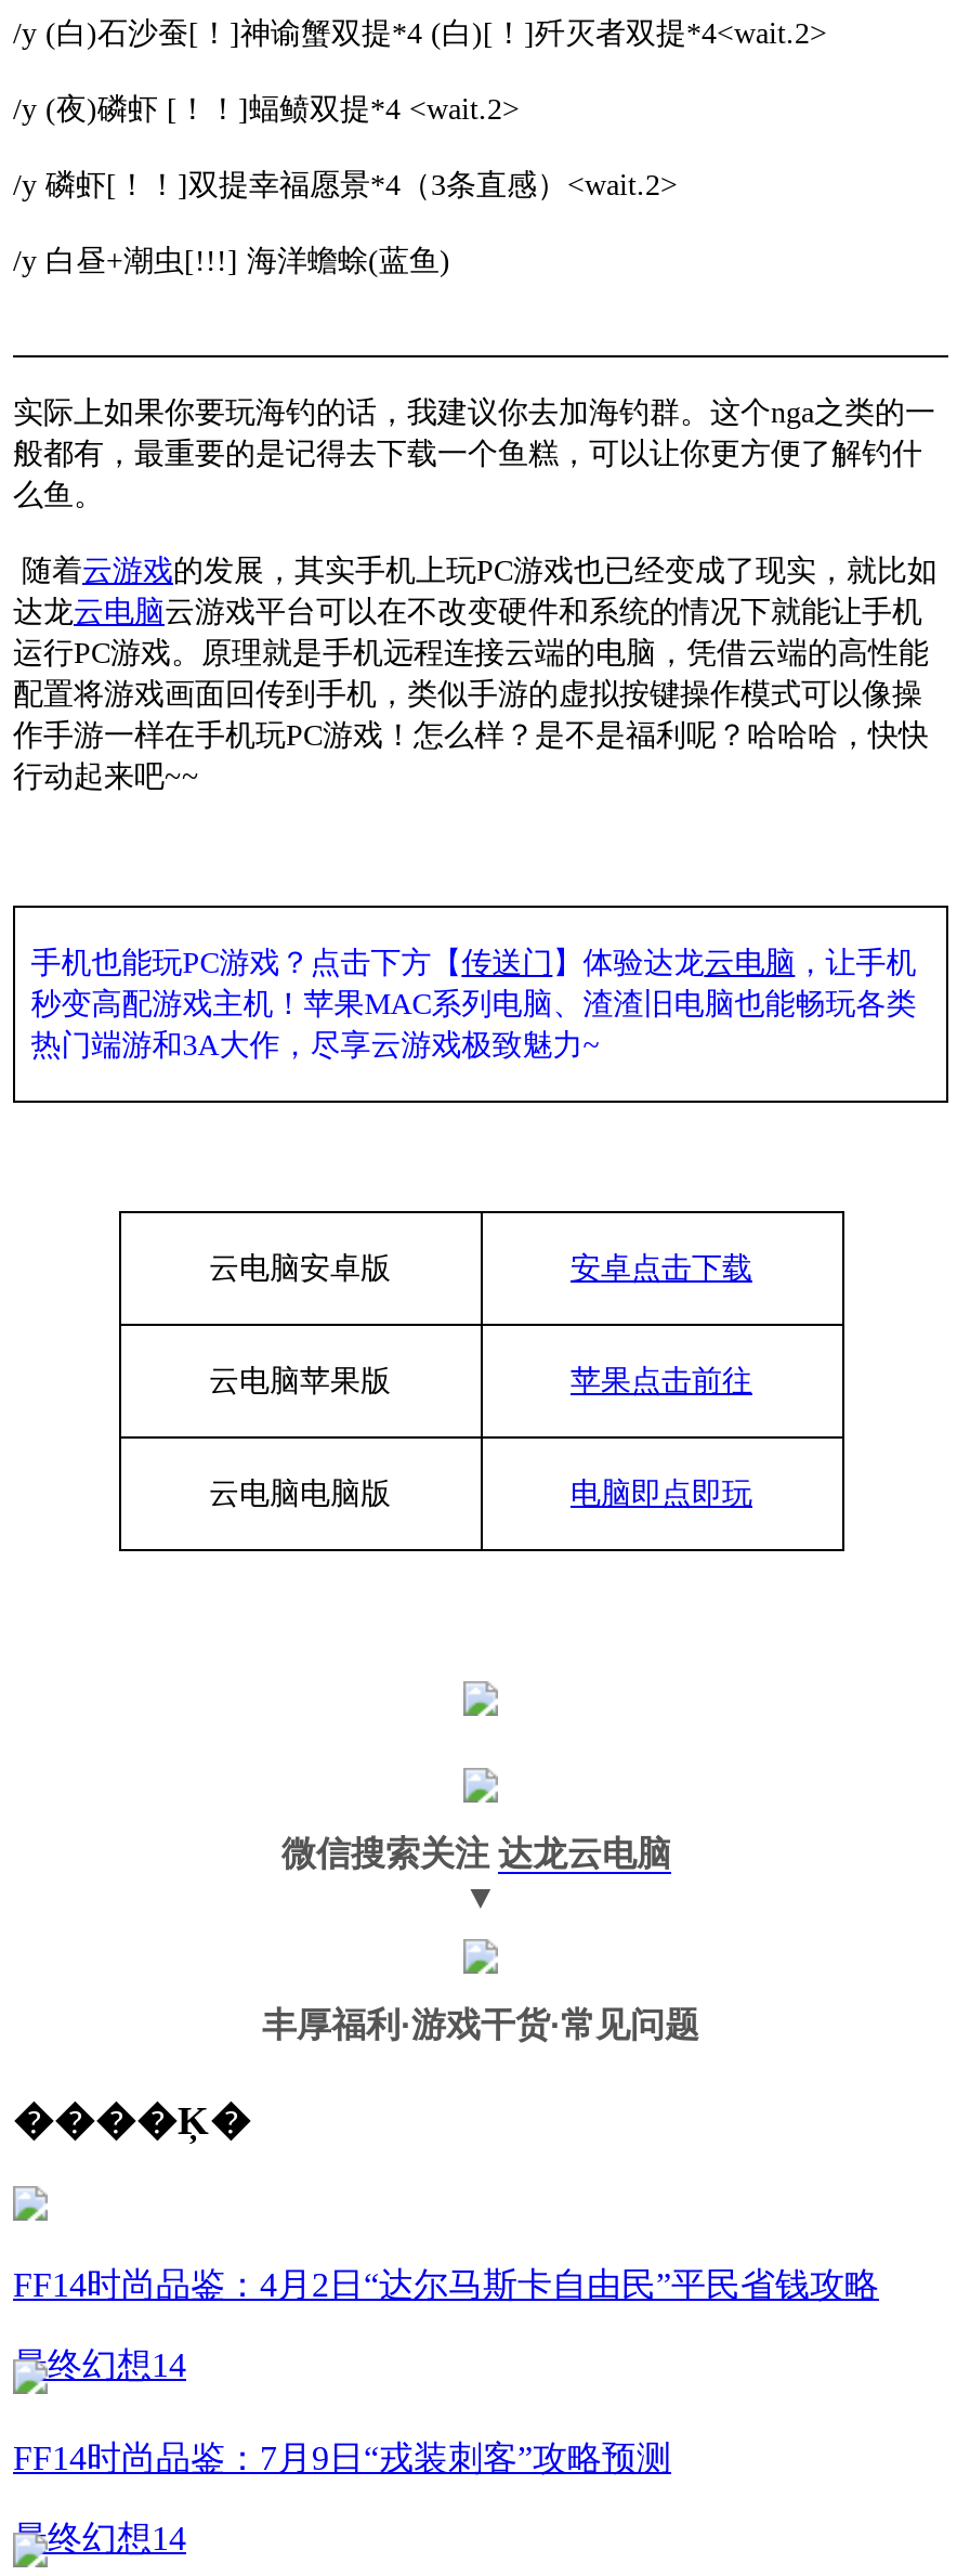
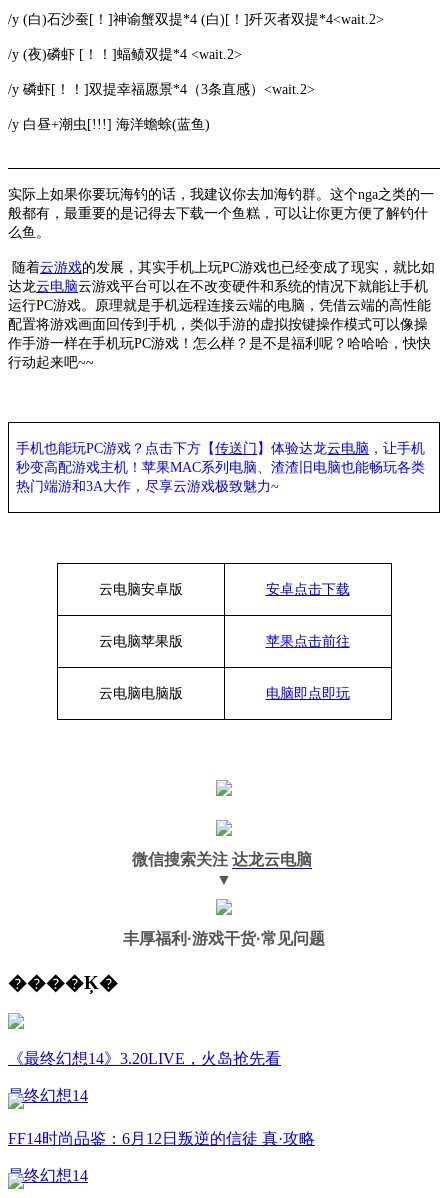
[13,2265,879,2302] FF14时尚品鉴：4月2日“达尔马斯卡自由民”平民省钱攻略 -> [8,1050,281,1067] 《最终幻想14》3.20LIVE，火岛抢先看
[13,2439,671,2475] FF14时尚品鉴：7月9日“戎装刺客”攻略预测 -> [8,1130,315,1147] FF14时尚品鉴：6月12日叛逆的信徒 真·攻略

